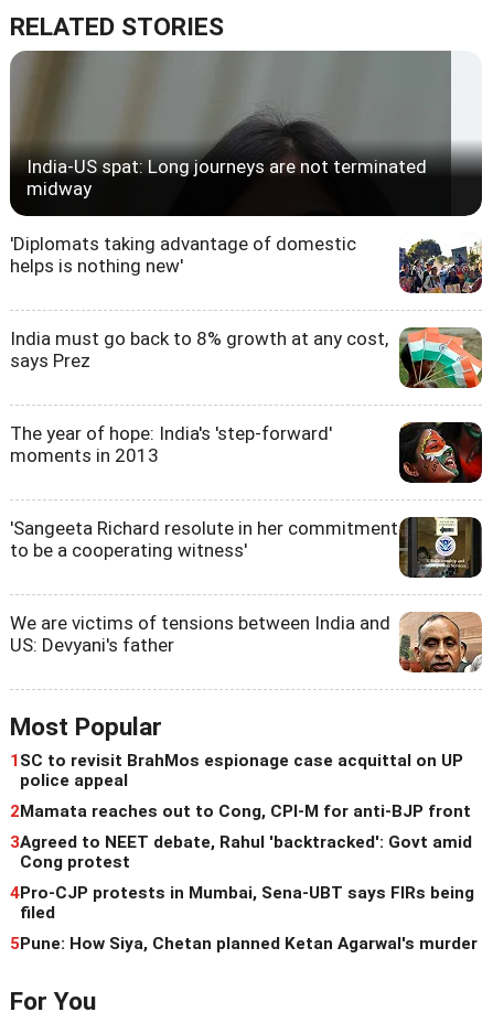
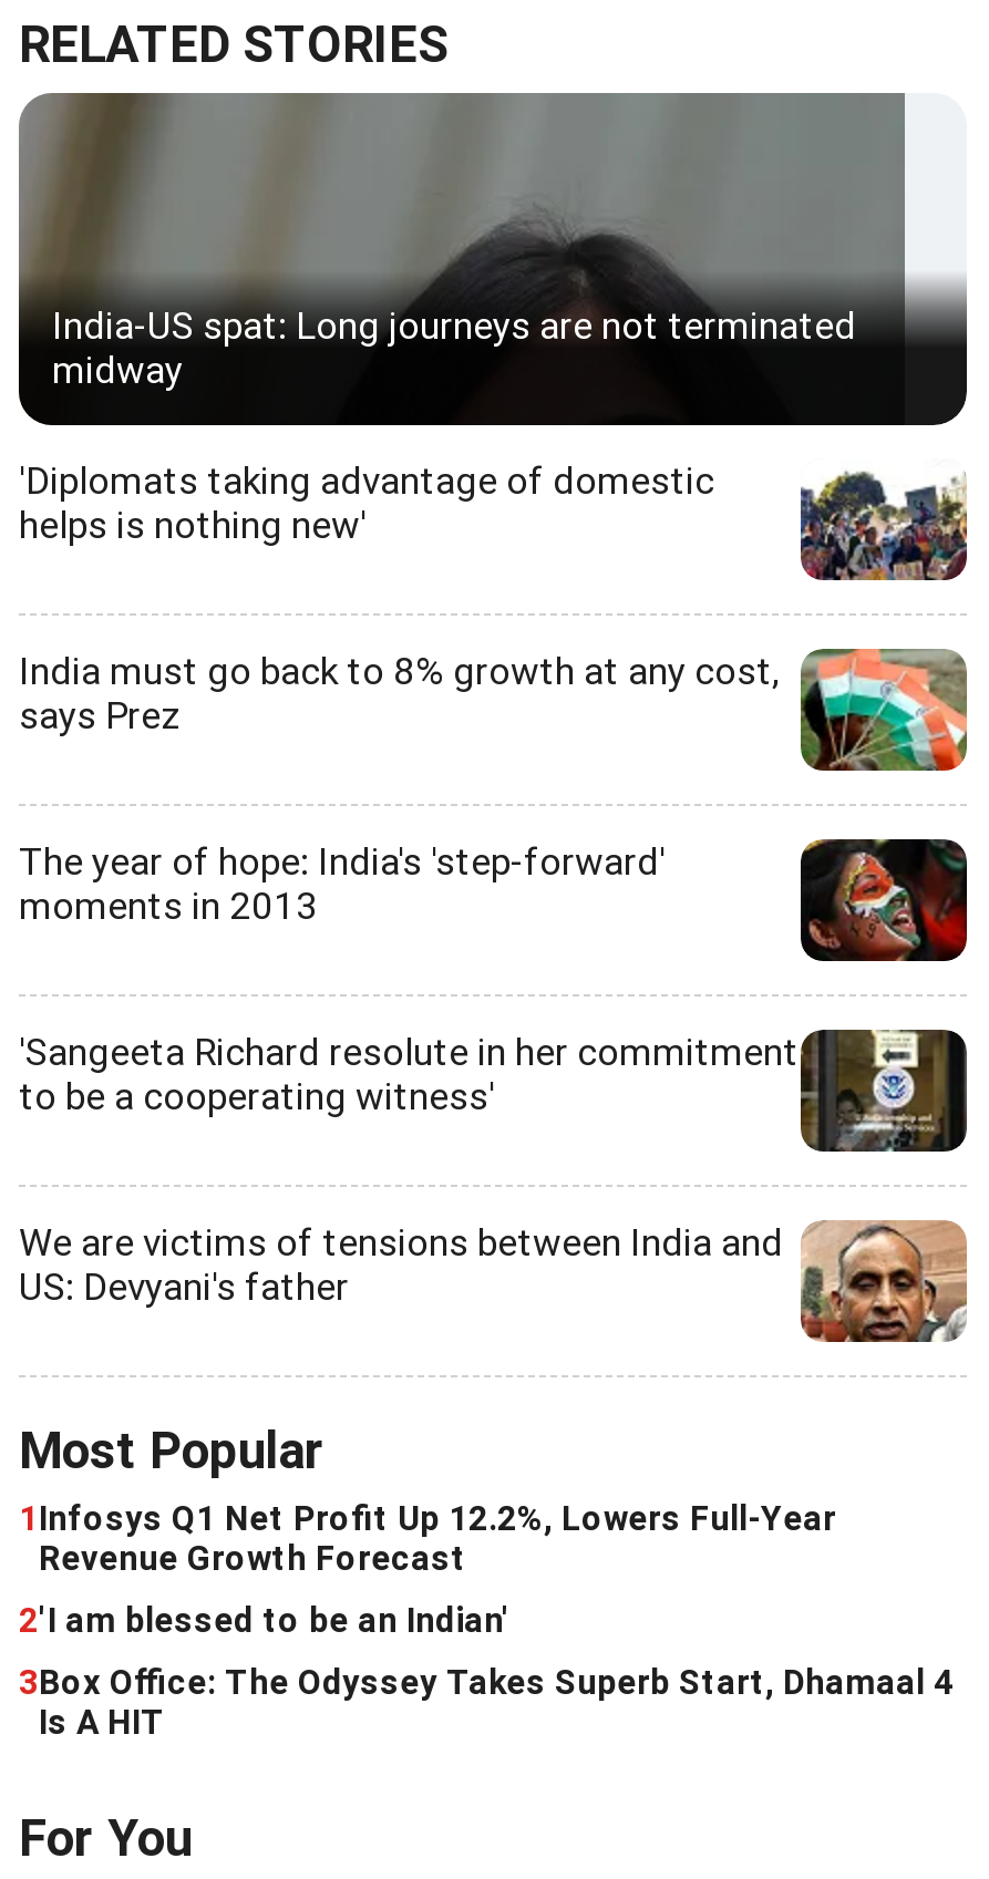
[10,751,478,954] 1 SC to revisit BrahMos espionage case acquittal on UP | police appeal | 2Mamata reaches out to Cong, CPI-M for anti-BJP front | 3Agreed to NEET debate, Rahul 'backtracked': Govt amid | Cong protest | 4Pro-CJP protests in Mumbai, Sena-UBT says FIRs being | filed | 5Pune: How Siya, Chetan planned Ketan Agarwal's murder -> [19,1499,954,1743] 1 Infosys Q1 Net Profit Up 12.2%, Lowers Full-Year | Revenue Growth Forecast | 2'I am blessed to be an Indian' | 3Box Office: The Odyssey Takes Superb Start, Dhamaal 4 | Is A HIT

